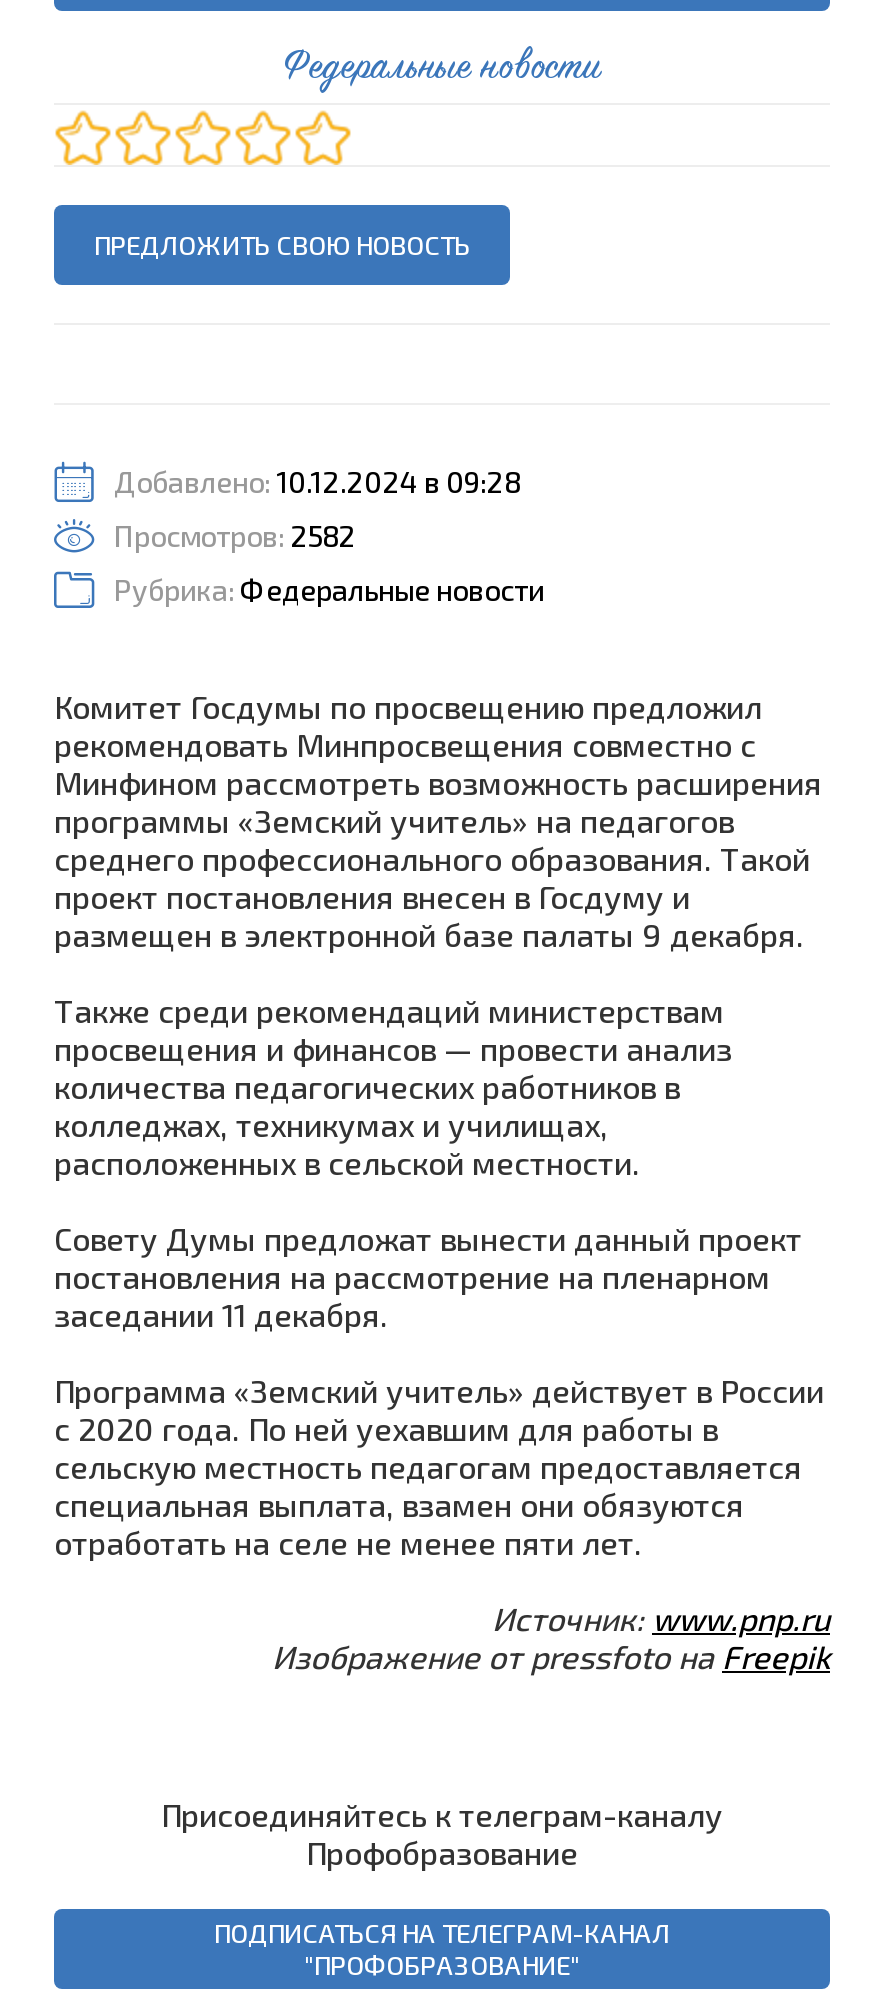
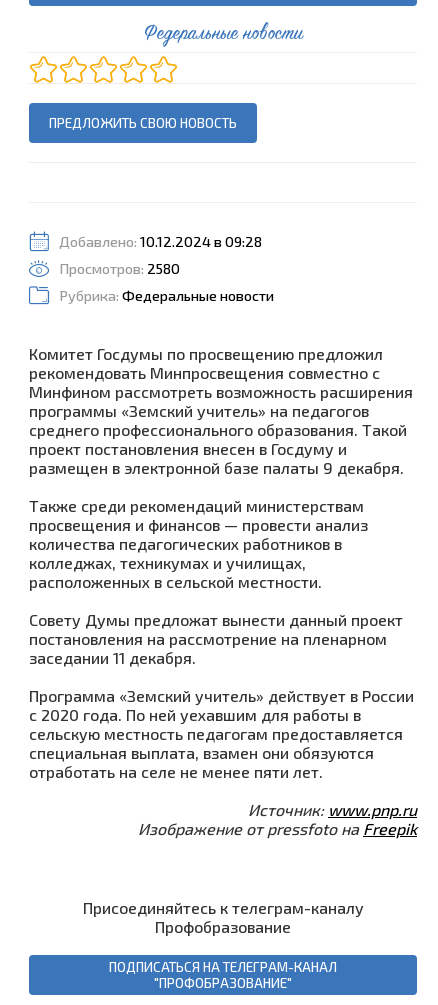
[114,519,356,553] Просмотров: 2582 -> [59,260,180,277] Просмотров: 2580

